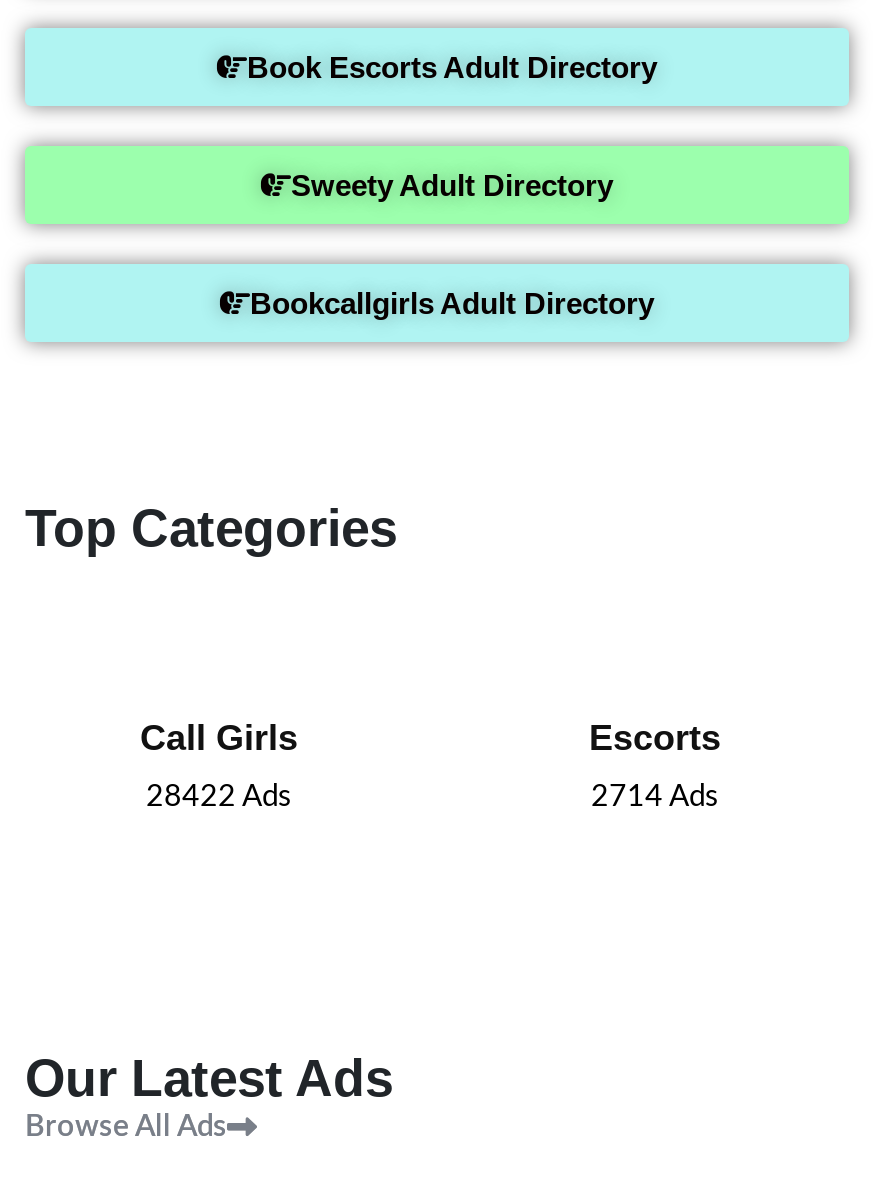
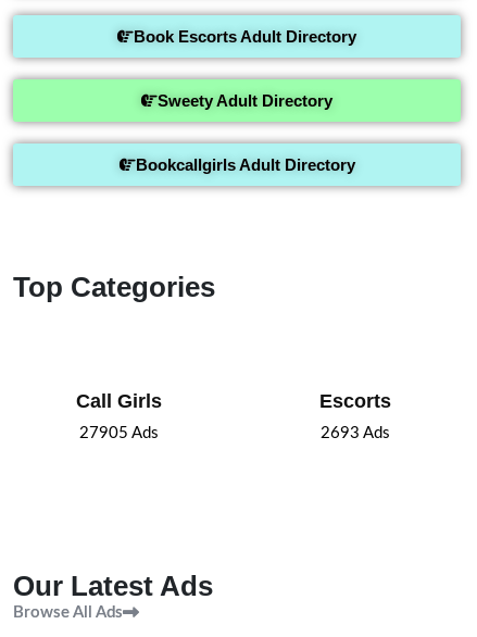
[146,782,292,812] 28422 Ads -> [79,425,158,441] 27905 Ads
[591,782,719,812] 2714 Ads -> [321,425,390,441] 2693 Ads

